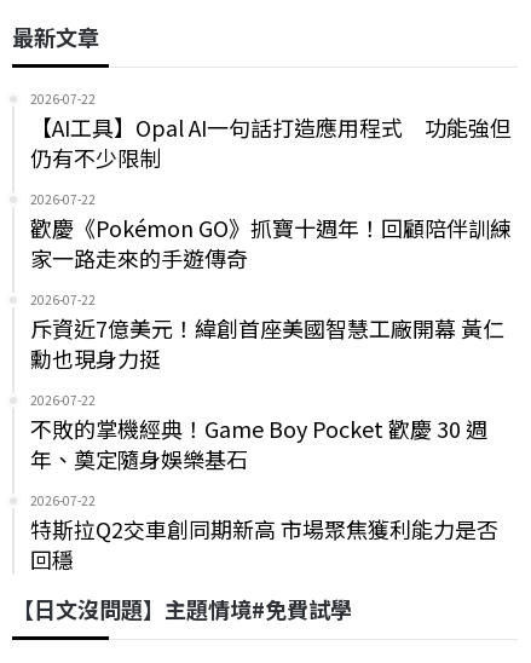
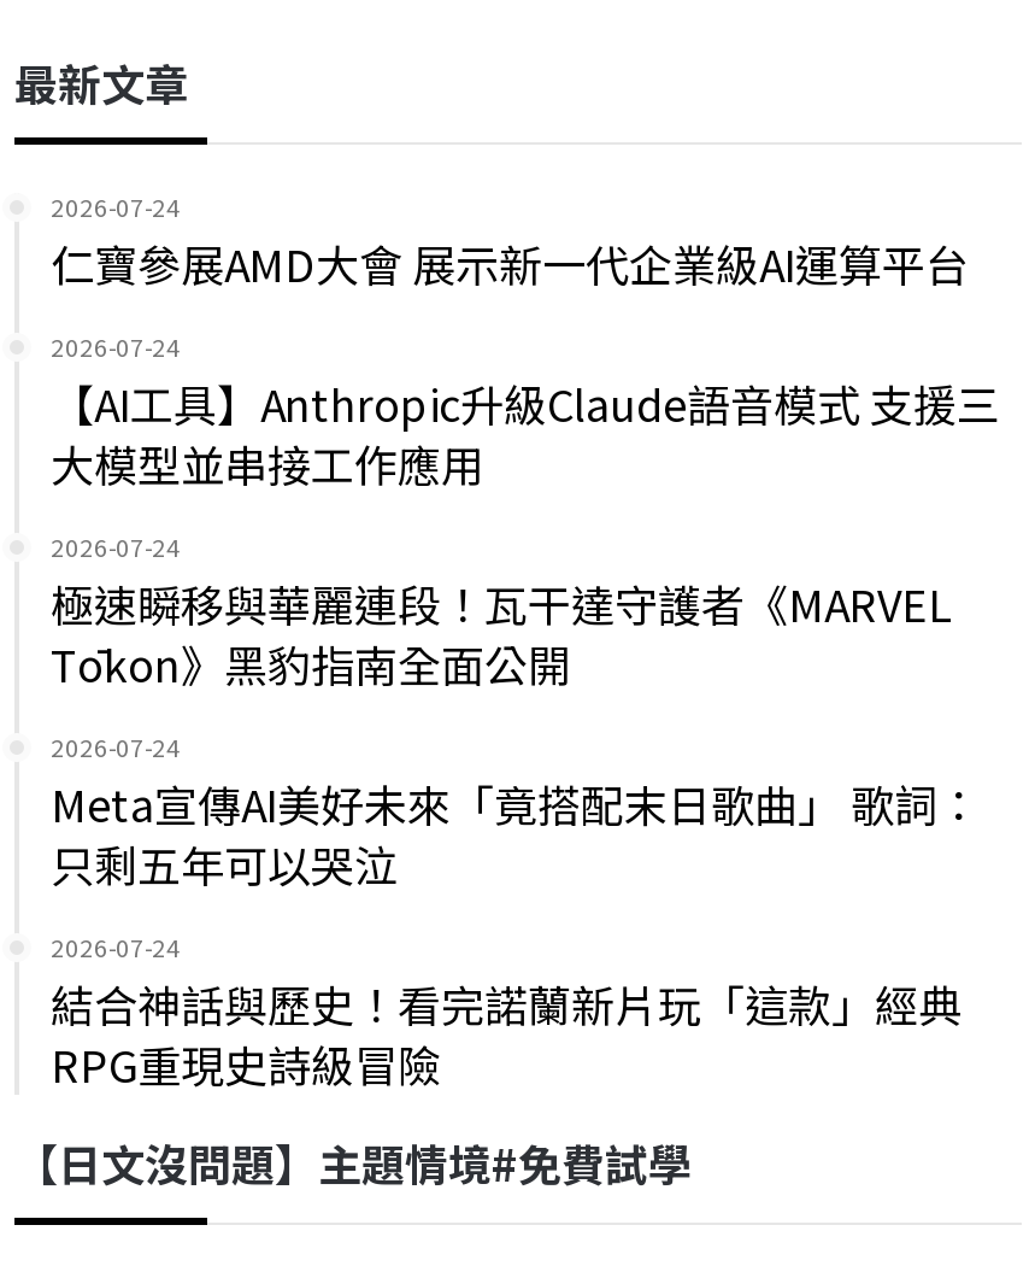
[30,89,512,173] 2026-07-22 | 【AI工具】Opal AI一句話打造應用程式 功能強但 | 仍有不少限制 -> [51,188,969,294] 2026-07-24 | 仁寶參展AMD大會 展示新一代企業級AI運算平台
[30,190,512,273] 2026-07-22 | 歡慶《Pokémon GO》抓寶十週年！回顧陪伴訓練 | 家一路走來的手遊傳奇 -> [51,327,1000,494] 2026-07-24 | 【AI工具】Anthropic升級Claude語音模式 支援三 | 大模型並串接工作應用
[30,290,504,374] 2026-07-22 | 斥資近7億美元！緯創首座美國智慧工廠開幕 黃仁 | 勳也現身力挺 -> [51,528,952,694] 2026-07-24 | 極速瞬移與華麗連段！瓦干達守護者《MARVEL | Tōkon》黑豹指南全面公開
[30,391,487,474] 2026-07-22 | 不敗的掌機經典！Game Boy Pocket 歡慶 30 週 | 年、奠定隨身娛樂基石 -> [51,728,981,894] 2026-07-24 | Meta宣傳AI美好未來「竟搭配末日歌曲」 歌詞： | 只剩五年可以哭泣
[30,491,498,574] 2026-07-22 | 特斯拉Q2交車創同期新高 市場聚焦獲利能力是否 | 回穩 -> [51,928,962,1094] 2026-07-24 | 結合神話與歷史！看完諾蘭新片玩「這款」經典 | RPG重現史詩級冒險

